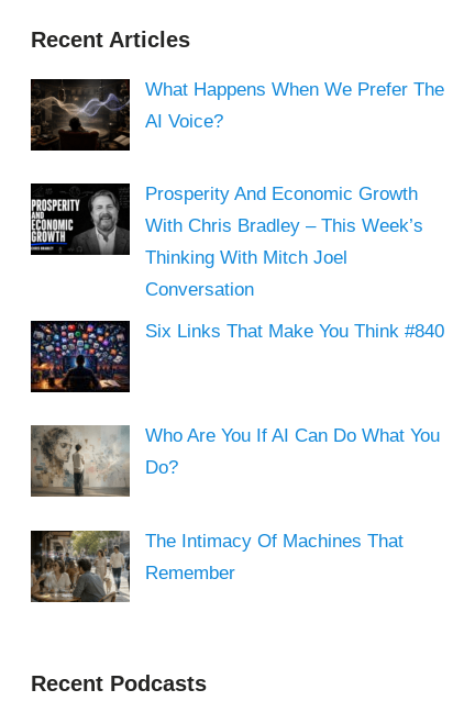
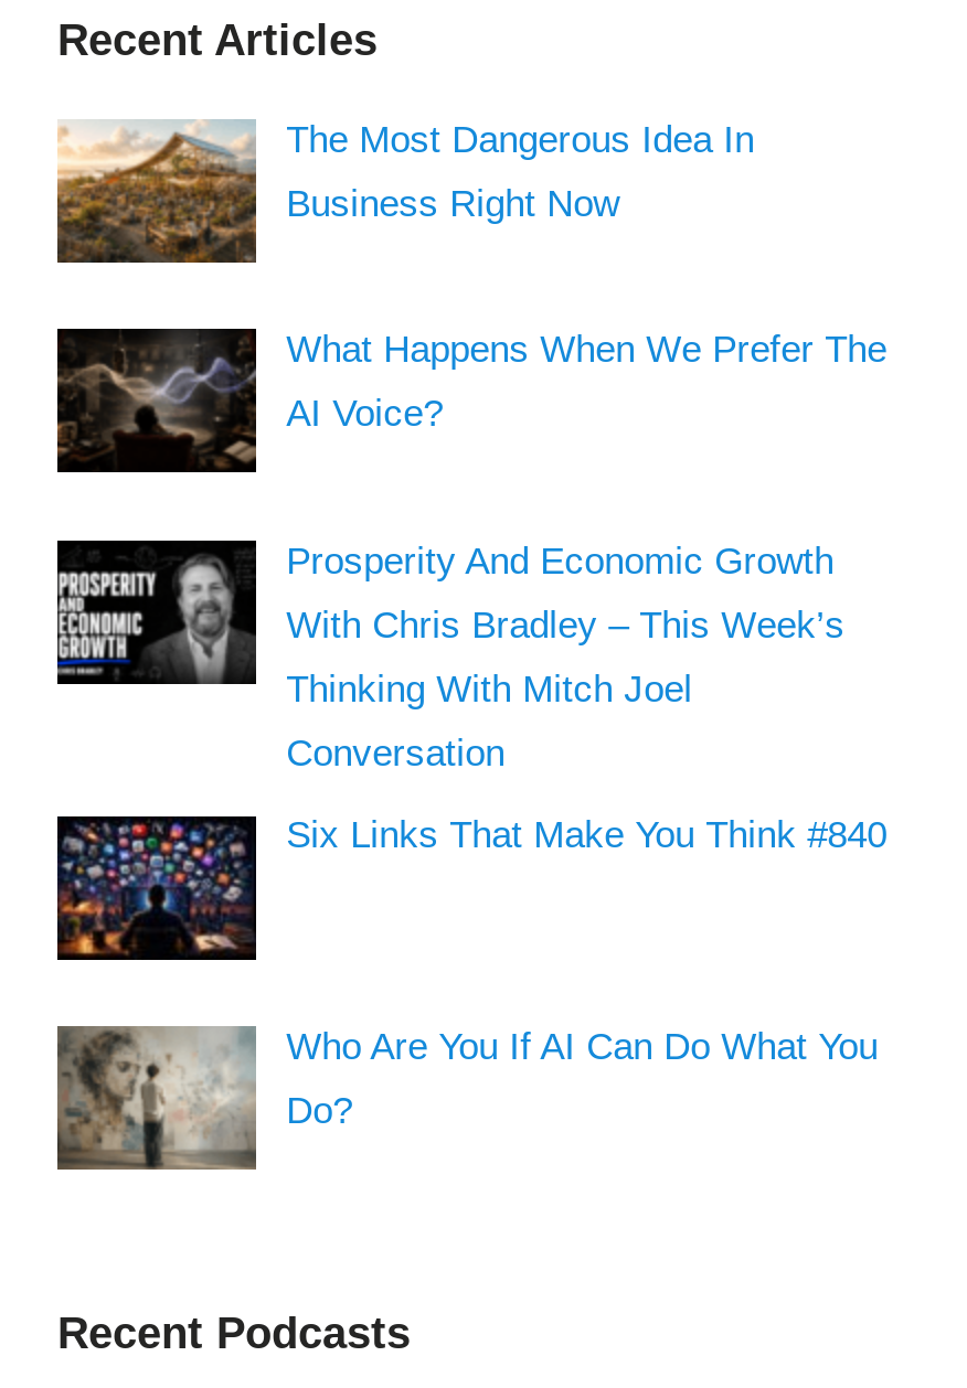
none -> [55,118,754,265] [image] | The Most Dangerous Idea In | Business Right Now
moved [29,78,444,478] -> [53,329,887,1132]: [image] | What Happens When We Prefer The | AI Voice? | ... | Who Are You If AI Can Do What You | Do?
[32,530,403,603] [image] | The Intimacy Of Machines That | Remember -> none

